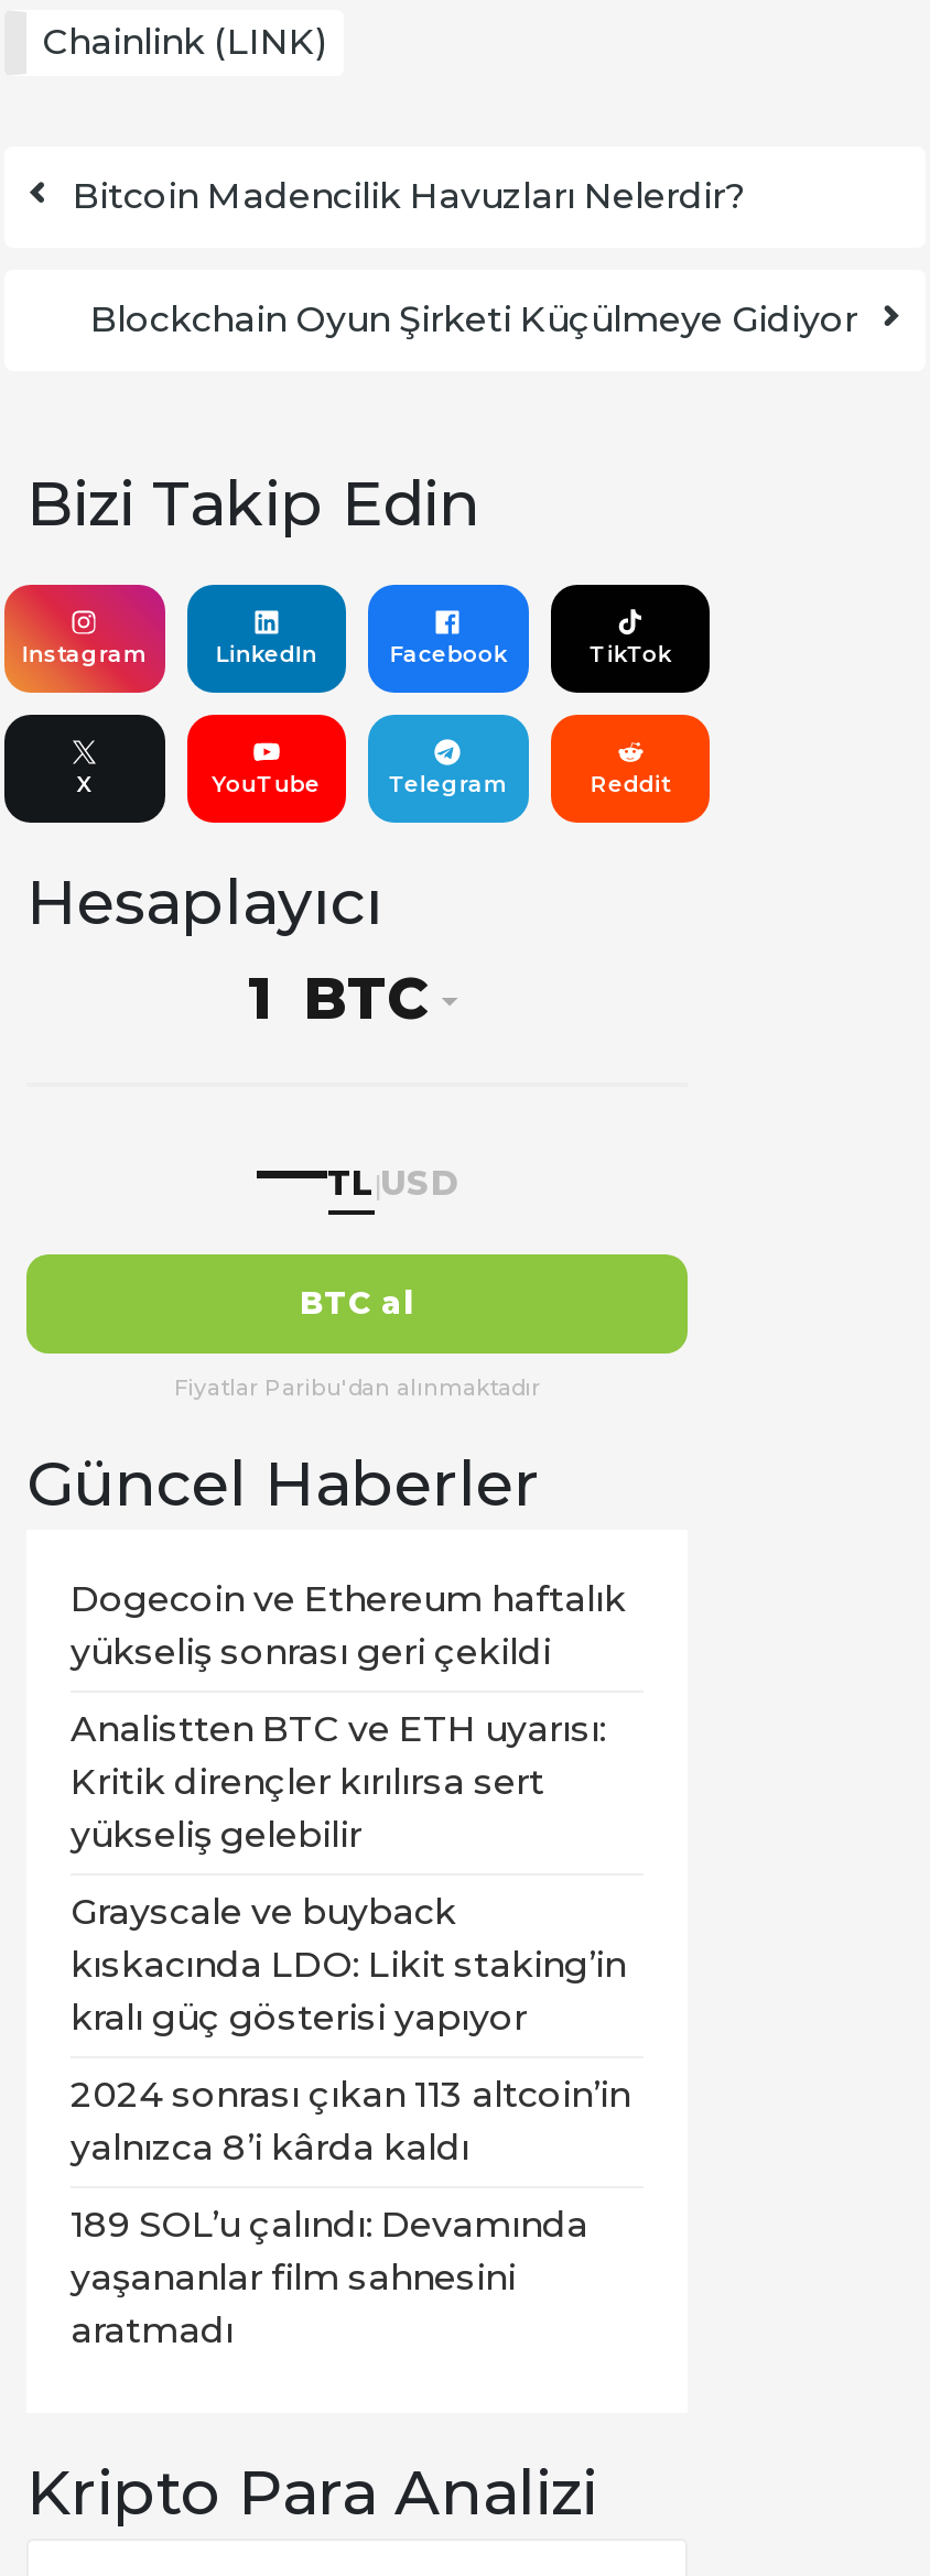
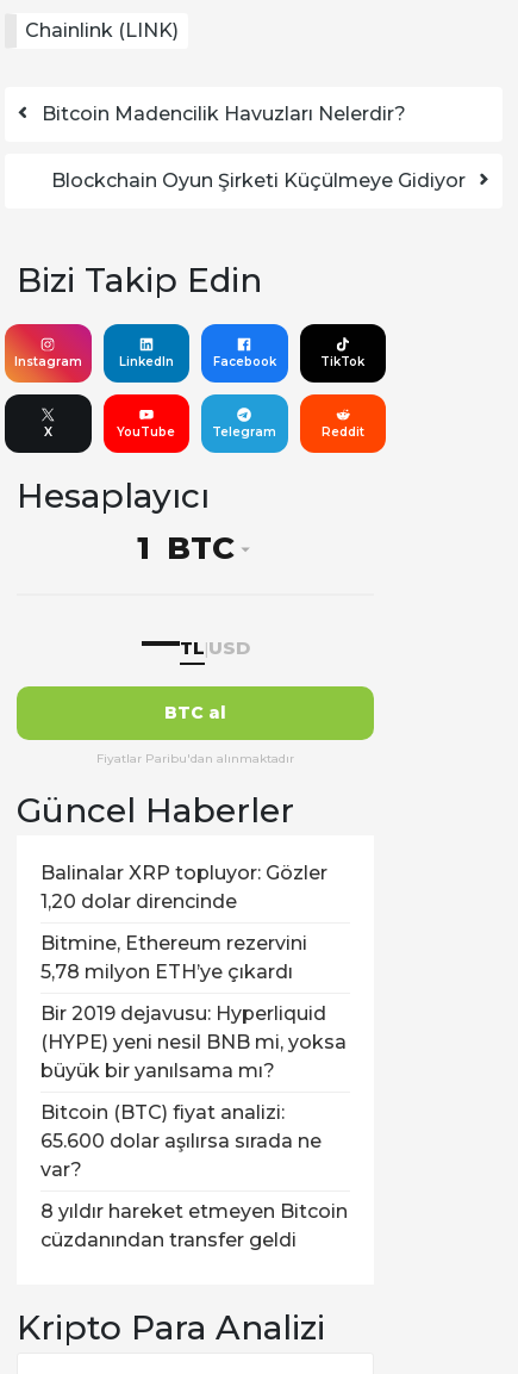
[71,1579,626,1674] Dogecoin ve Ethereum haftalık | yükseliş sonrası geri çekildi -> [40,862,327,913] Balinalar XRP topluyor: Gözler | 1,20 dolar direncinde
[71,1709,606,1857] Analistten BTC ve ETH uyarısı: | Kritik dirençler kırılırsa sert | yükseliş gelebilir -> [40,932,307,984] Bitmine, Ethereum rezervini | 5,78 milyon ETH’ye çıkardı
[71,1892,626,2039] Grayscale ve buyback | kıskacında LDO: Likit staking’in | kralı güç gösterisi yapıyor -> [40,1003,347,1083] Bir 2019 dejavusu: Hyperliquid | (HYPE) yeni nesil BNB mi, yoksa | büyük bir yanılsama mı?
[71,2075,630,2169] 2024 sonrası çıkan 113 altcoin’in | yalnızca 8’i kârda kaldı -> [40,1102,322,1181] Bitcoin (BTC) fiyat analizi: | 65.600 dolar aşılırsa sırada ne | var?
[71,2205,588,2352] 189 SOL’u çalındı: Devamında | yaşananlar film sahnesini | aratmadı -> [40,1200,348,1252] 8 yıldır hareket etmeyen Bitcoin | cüzdanından transfer geldi

